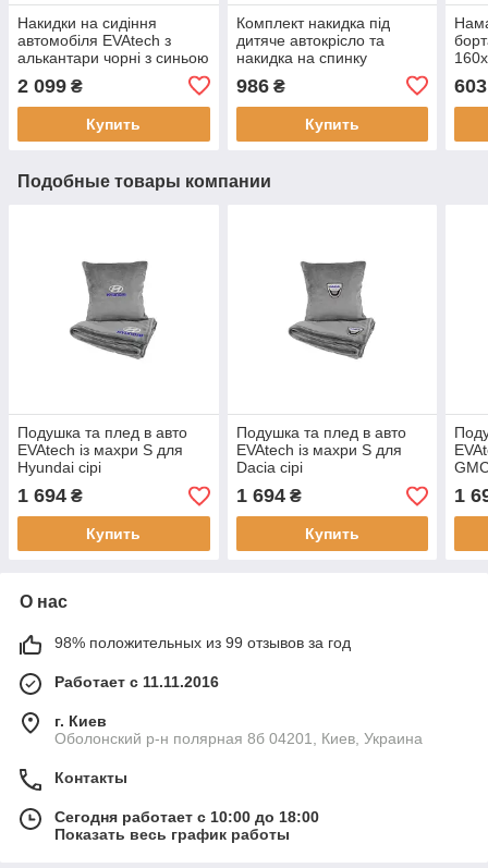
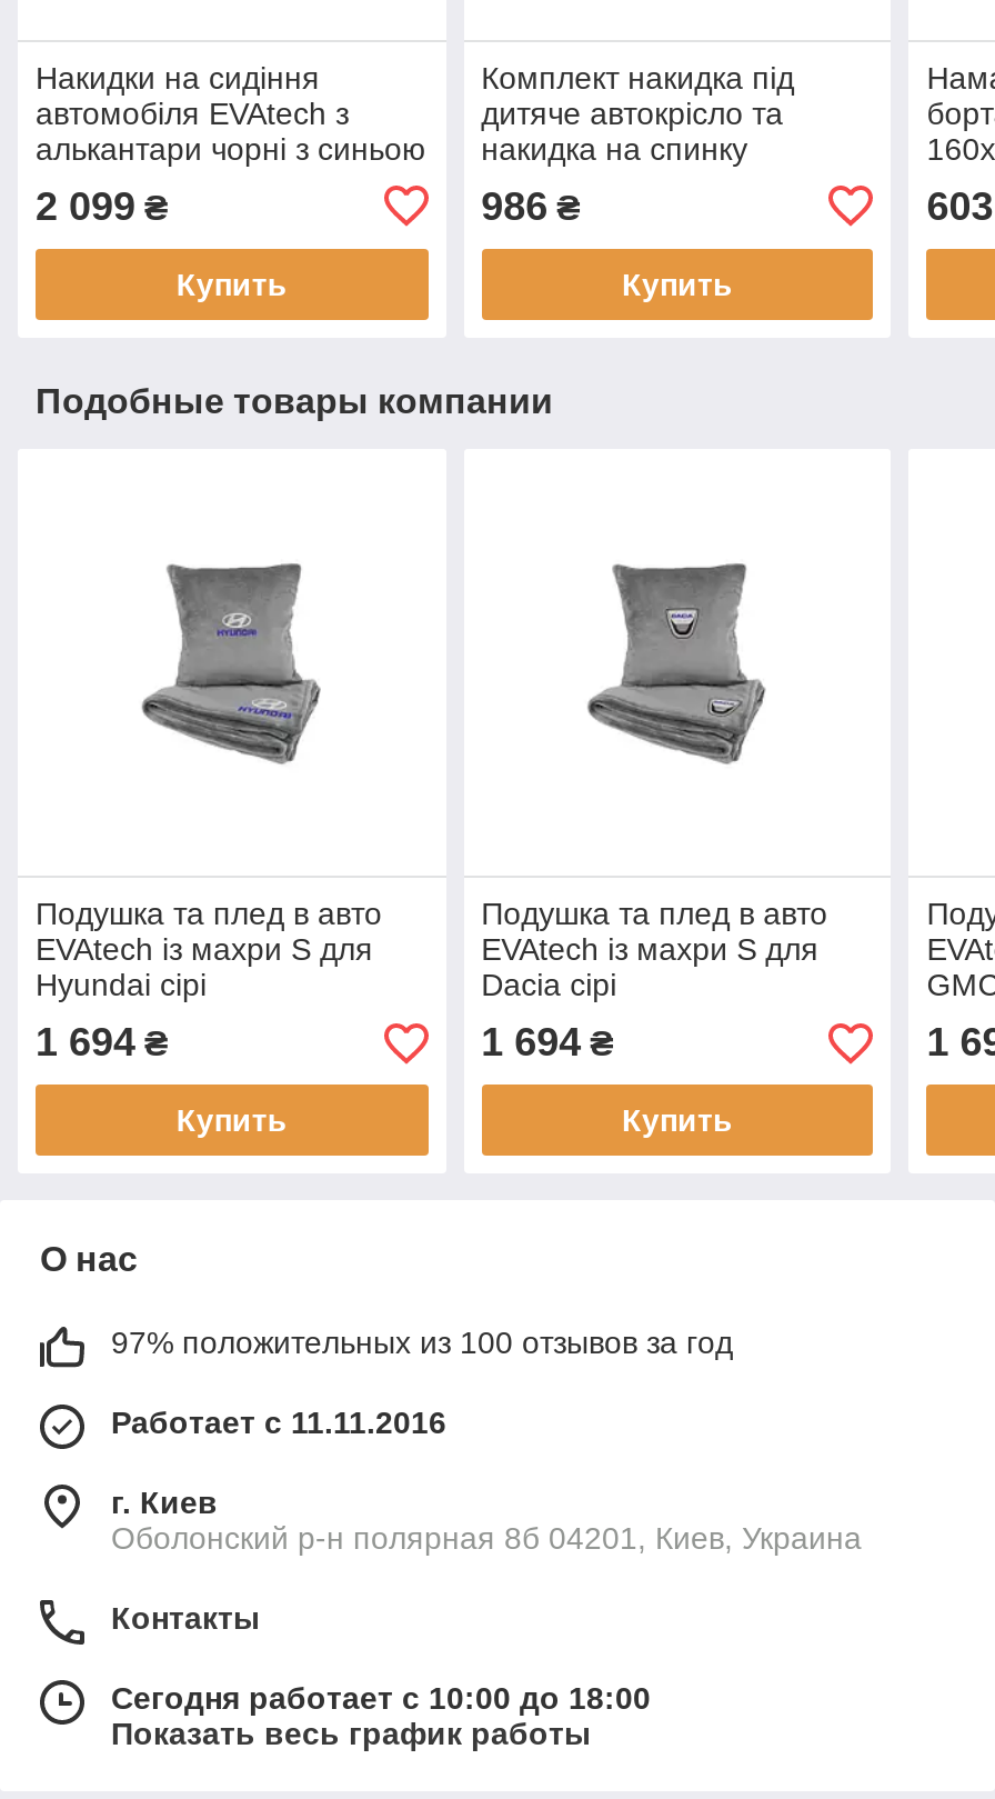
[54,634,351,652] 98% положительных из 99 отзывов за год -> [111,1326,733,1361] 97% положительных из 100 отзывов за год

